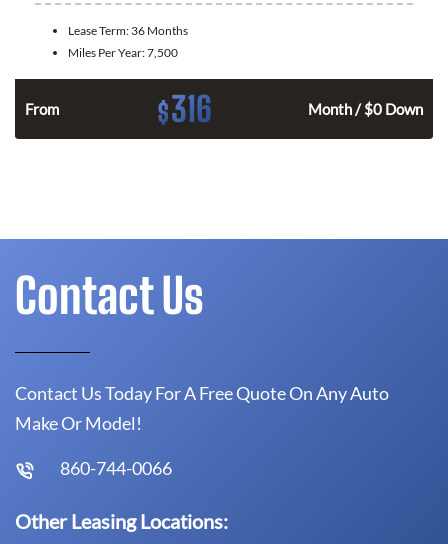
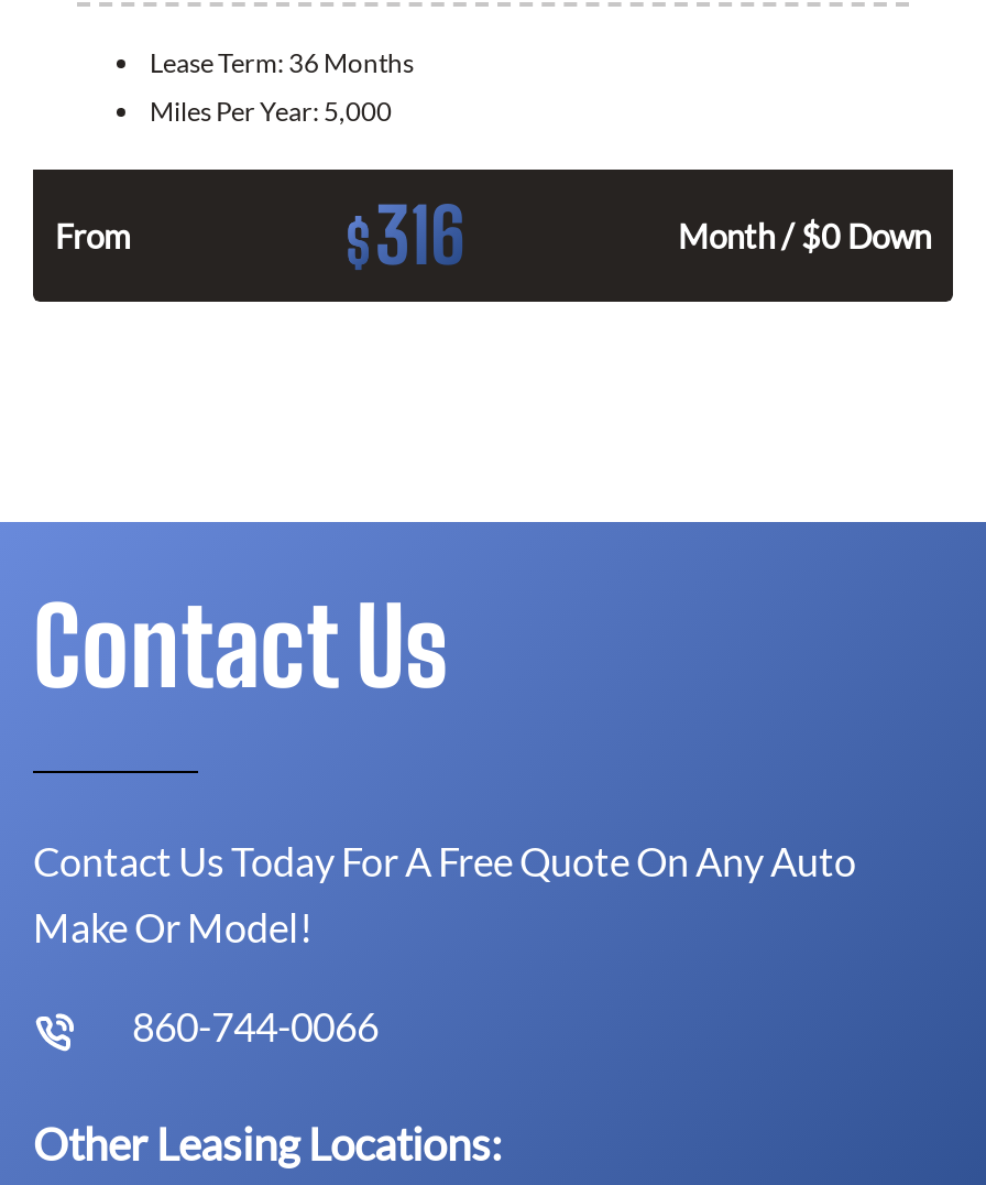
[68,45,178,60] Miles Per Year: 7,500 -> [150,94,392,127] Miles Per Year: 5,000

